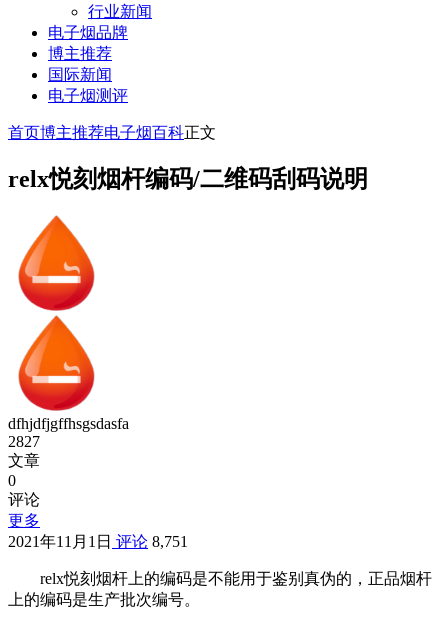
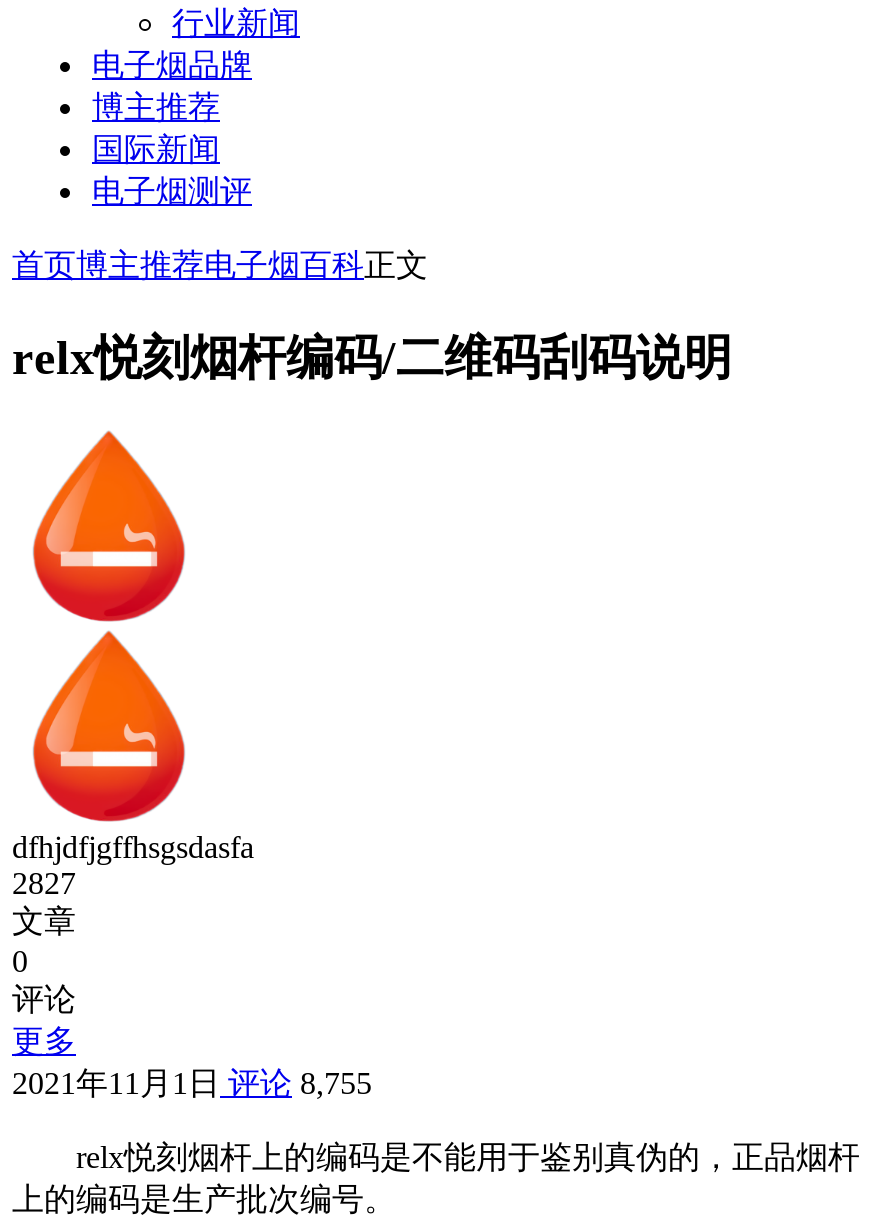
[8,533,188,550] 2021年11月1日评论8,751 -> [12,1067,372,1101] 2021年11月1日评论8,755

